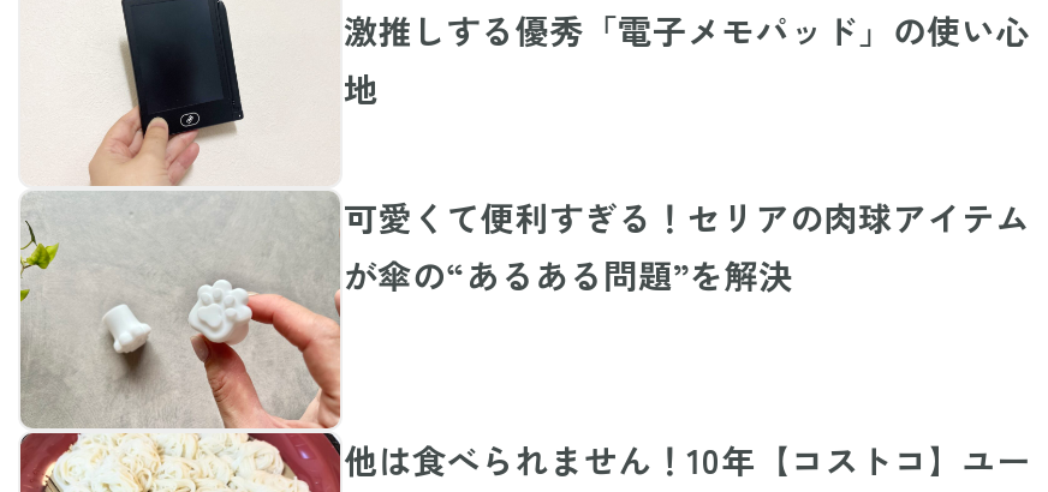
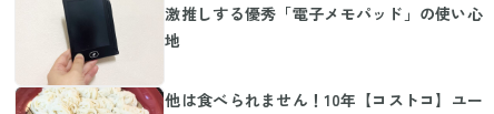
[18,192,1030,434] [image] | 可愛くて便利すぎる！セリアの肉球アイテム | が傘の“あるある問題”を解決 -> none

